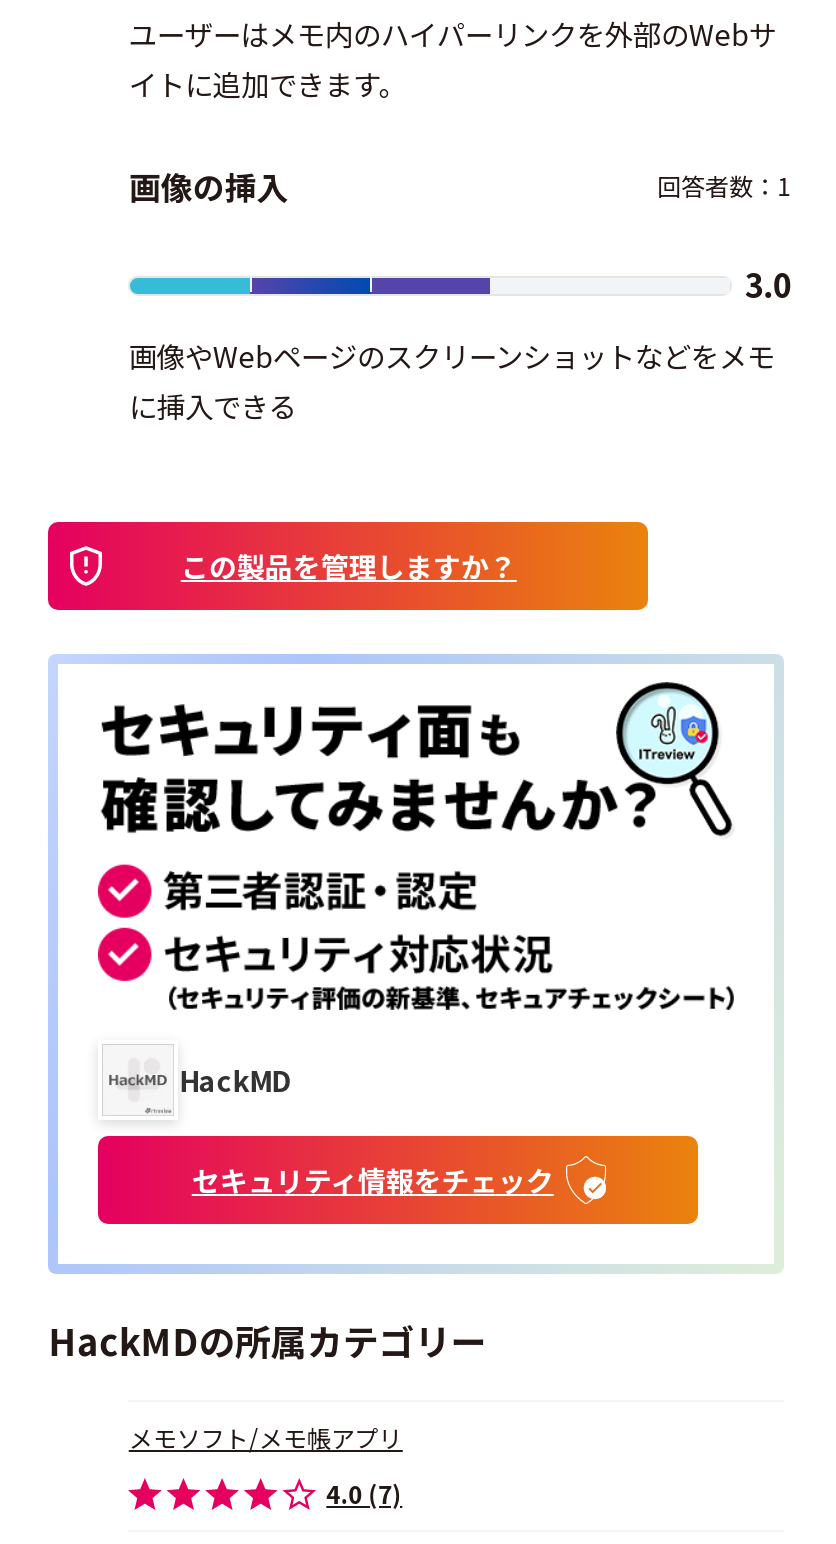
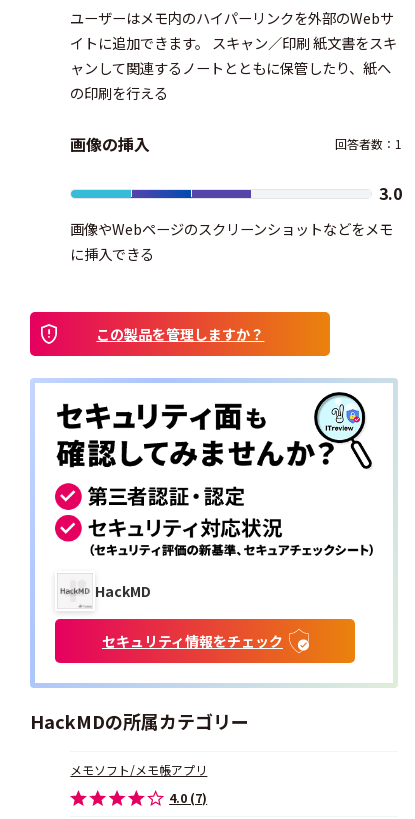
[129,62,407,104] イトに追加できます。 -> [70,32,397,103] イトに追加できます。 スキャン／印刷 紙文書をスキ | ャンして関連するノートとともに保管したり、紙へ | の印刷を行える

